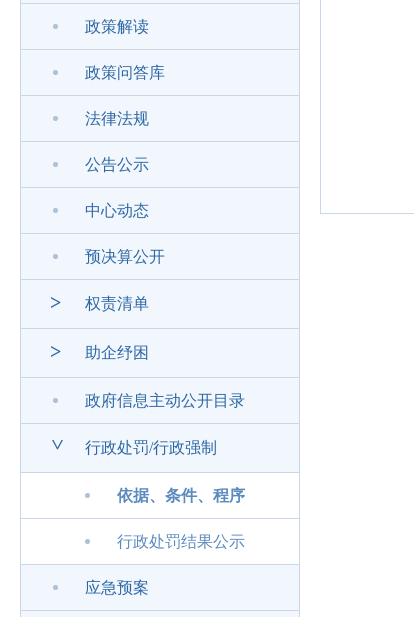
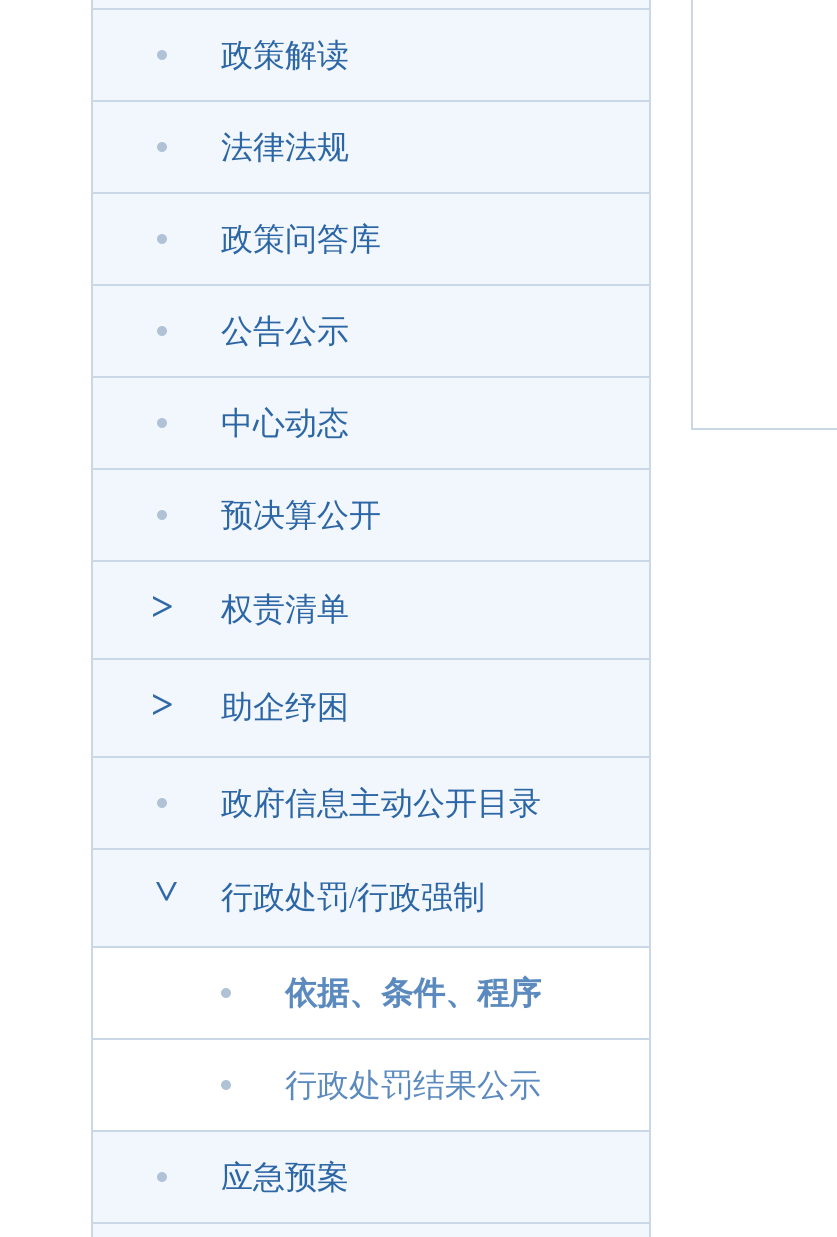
moved [85,64,165,81] -> [221,222,381,256]: 政策问答库
moved [85,110,149,127] -> [221,130,349,164]: 法律法规

